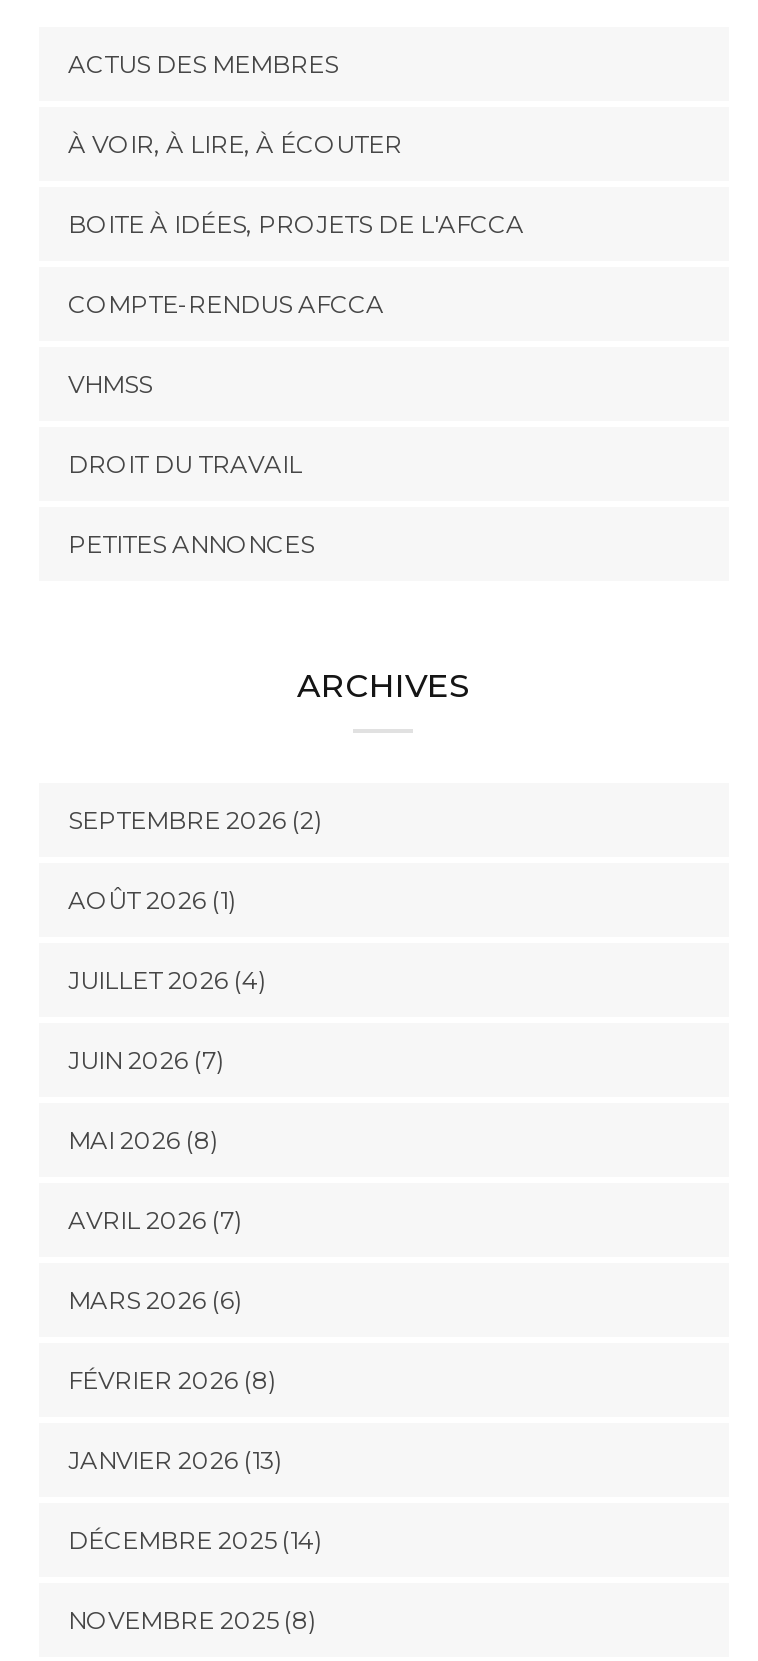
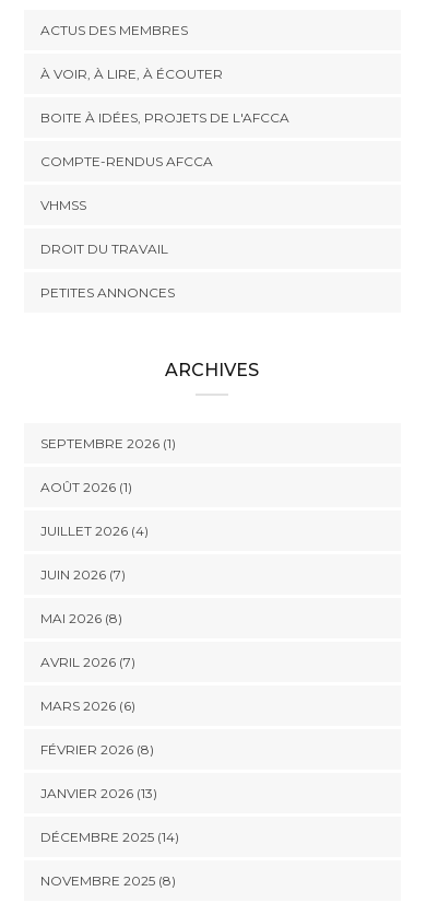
[68,805,322,835] SEPTEMBRE 2026 (2) -> [40,435,175,451] SEPTEMBRE 2026 (1)

